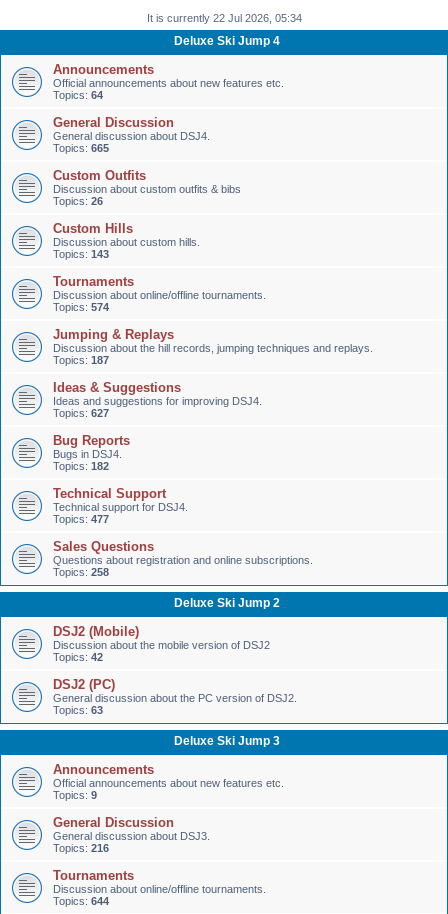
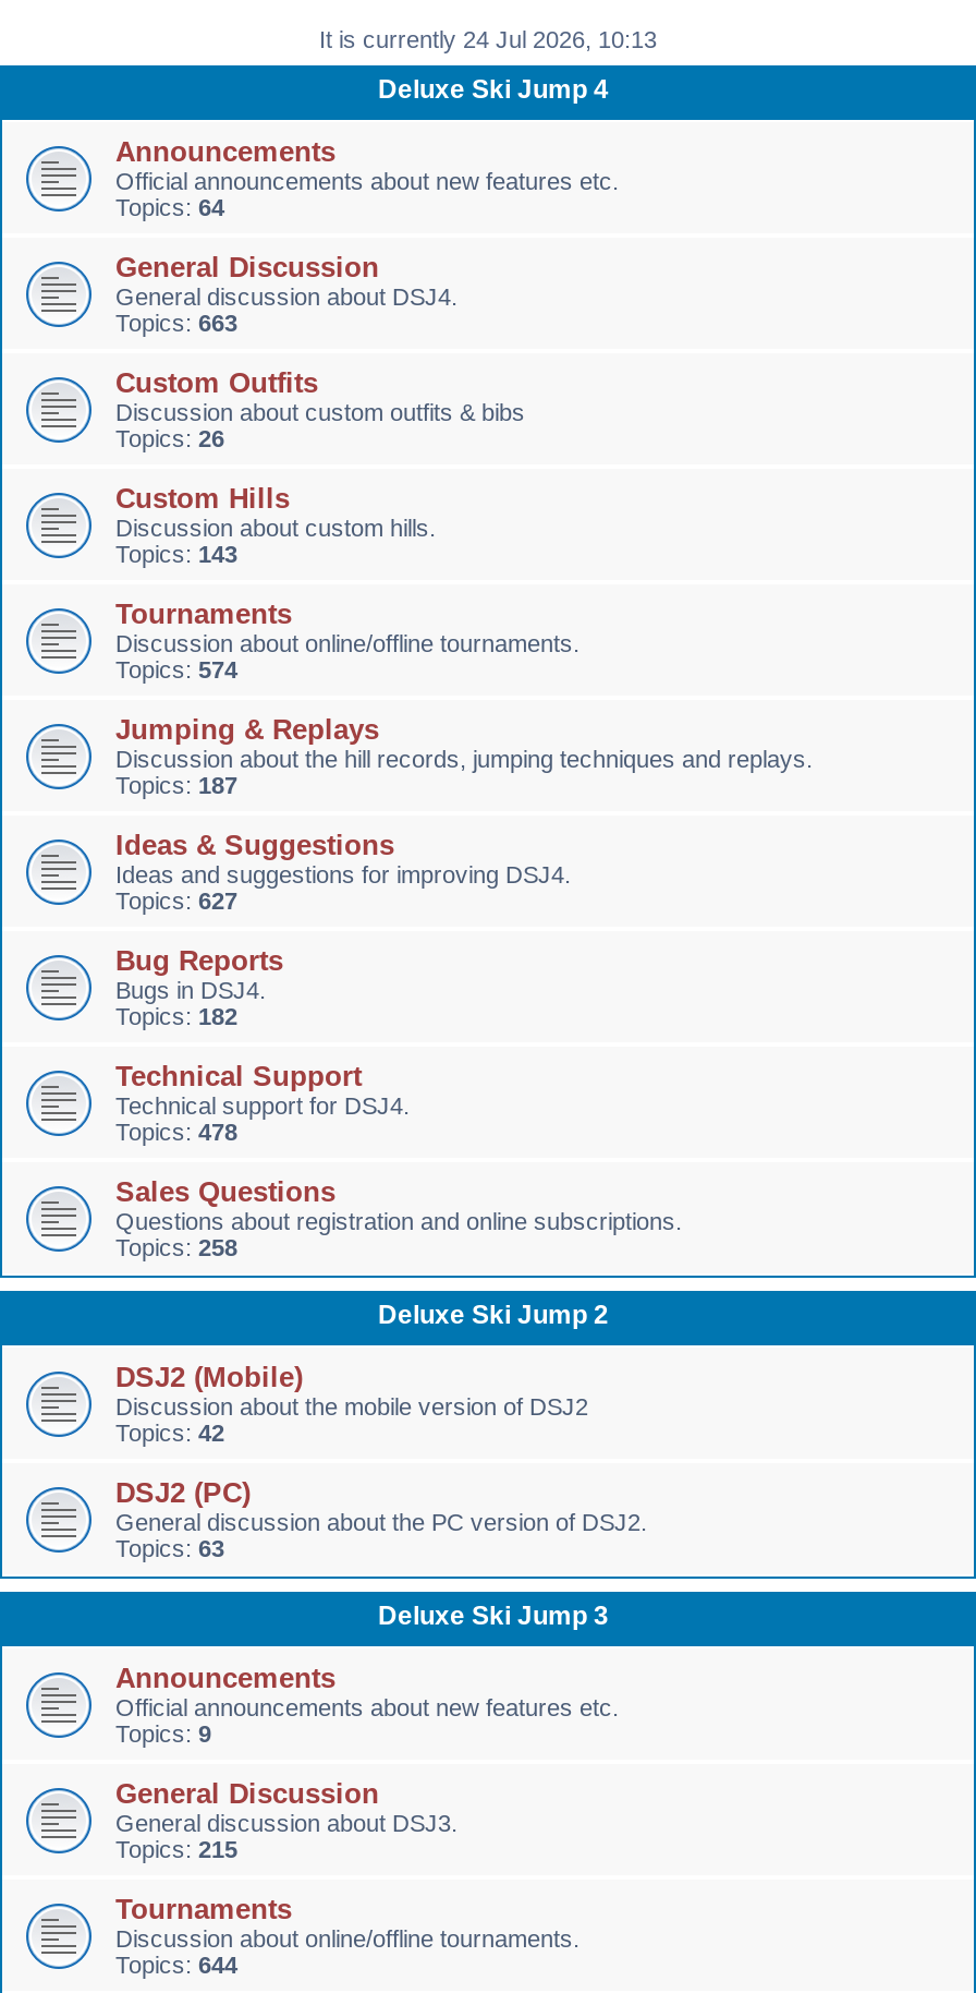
[146,12,301,24] It is currently 22 Jul 2026, 05:34 -> [319,26,657,52] It is currently 24 Jul 2026, 10:13
[53,142,109,154] Topics: 665 -> [115,310,237,336] Topics: 663
[53,513,109,525] Topics: 477 -> [115,1119,237,1145] Topics: 478
[53,842,109,854] Topics: 216 -> [115,1836,237,1862] Topics: 215

